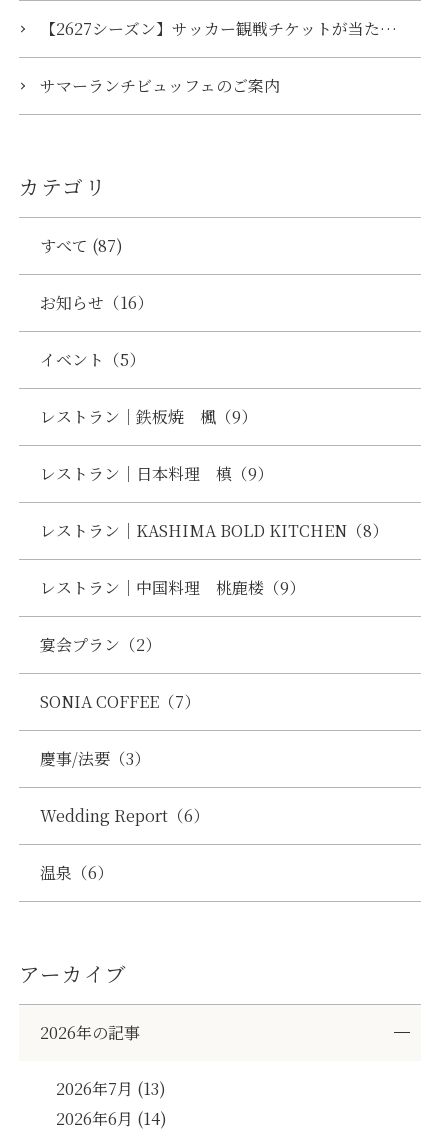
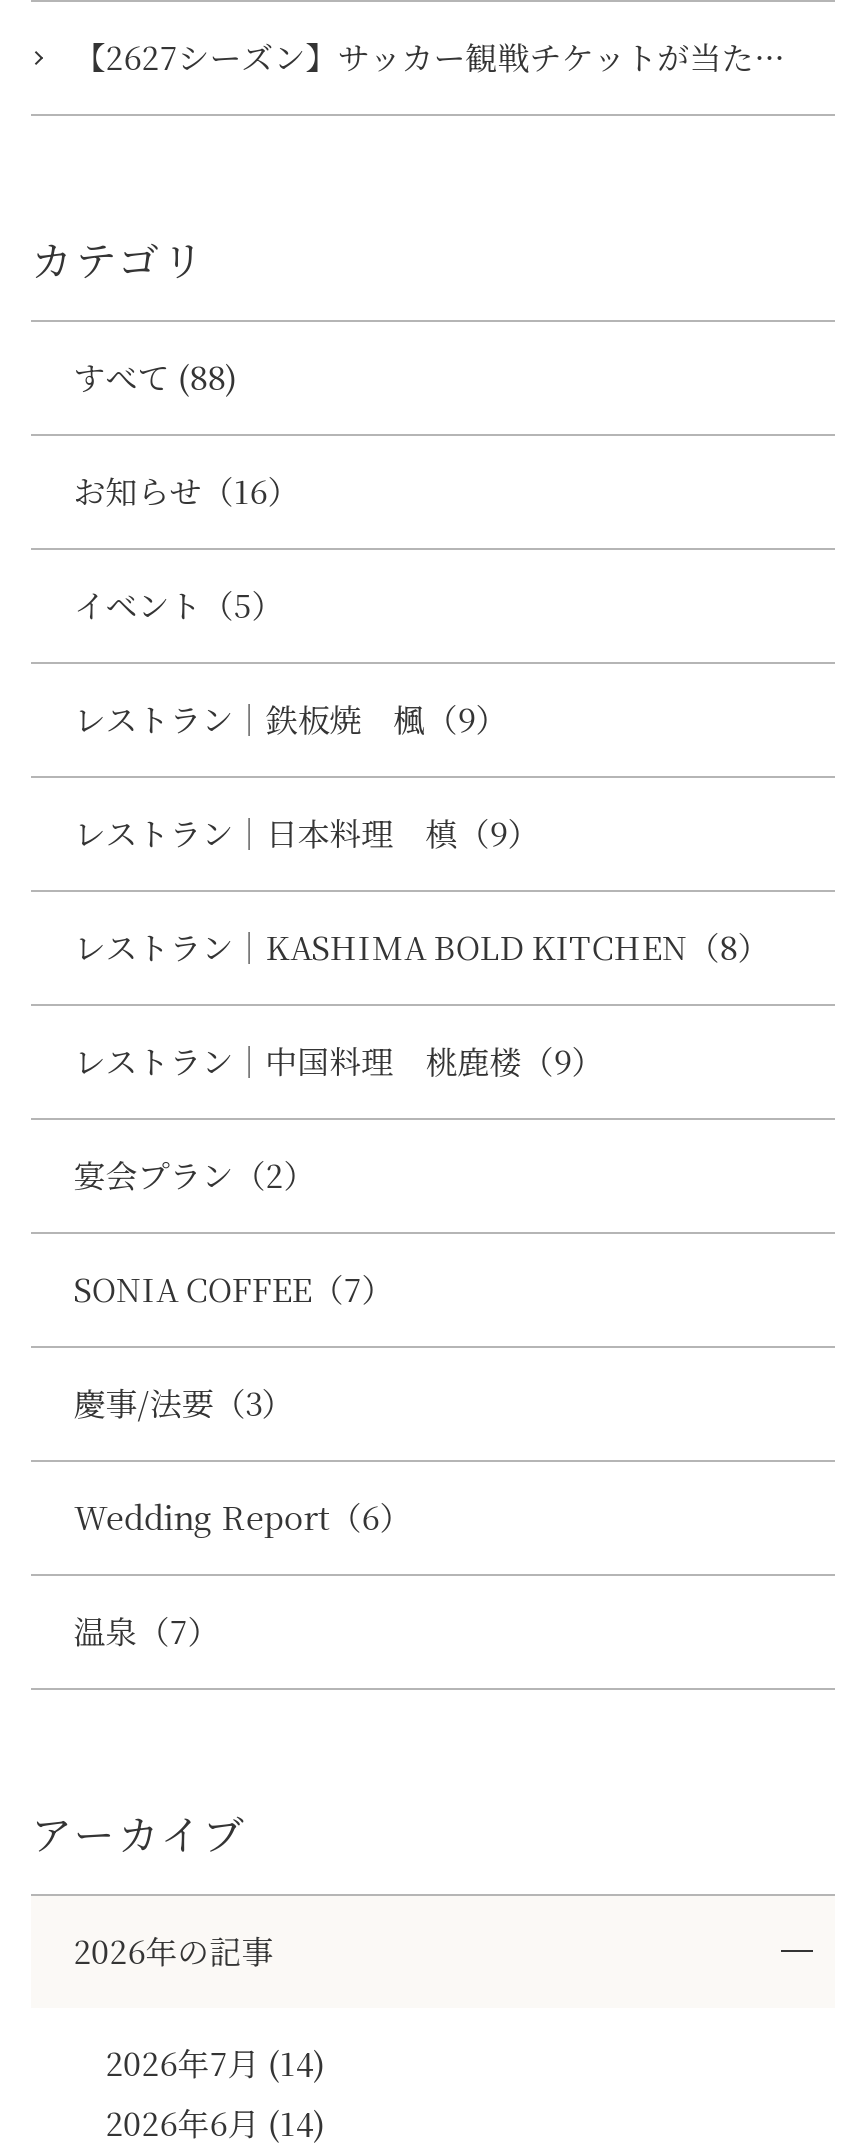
[40,74,280,97] サマーランチビュッフェのご案内 -> none
[40,234,123,257] すべて (87) -> [74,354,240,400] すべて (88)
[40,861,113,884] 温泉（6） -> [74,1608,220,1654] 温泉（7）
[56,1077,166,1100] 2026年7月 (13) -> [106,2040,328,2086] 2026年7月 (14)

